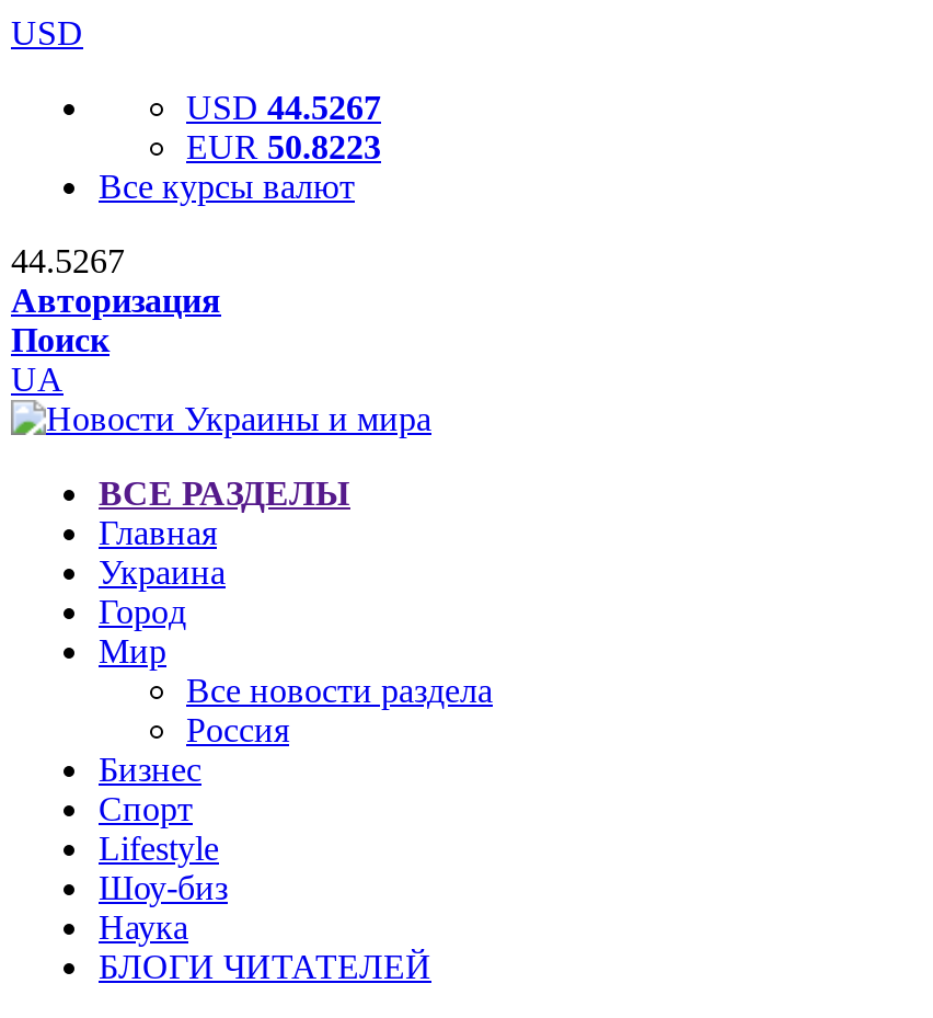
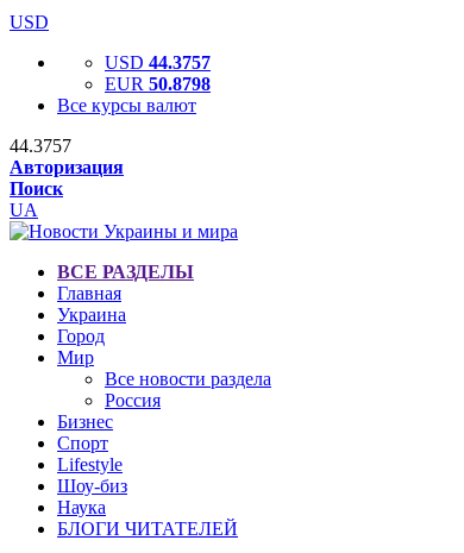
[186,89,381,126] USD 44.5267 -> [105,52,211,73] USD 44.3757
[186,128,381,165] EUR 50.8223 -> [105,74,211,94] EUR 50.8798
[11,242,125,279] 44.5267 -> [10,136,71,156] 44.3757

